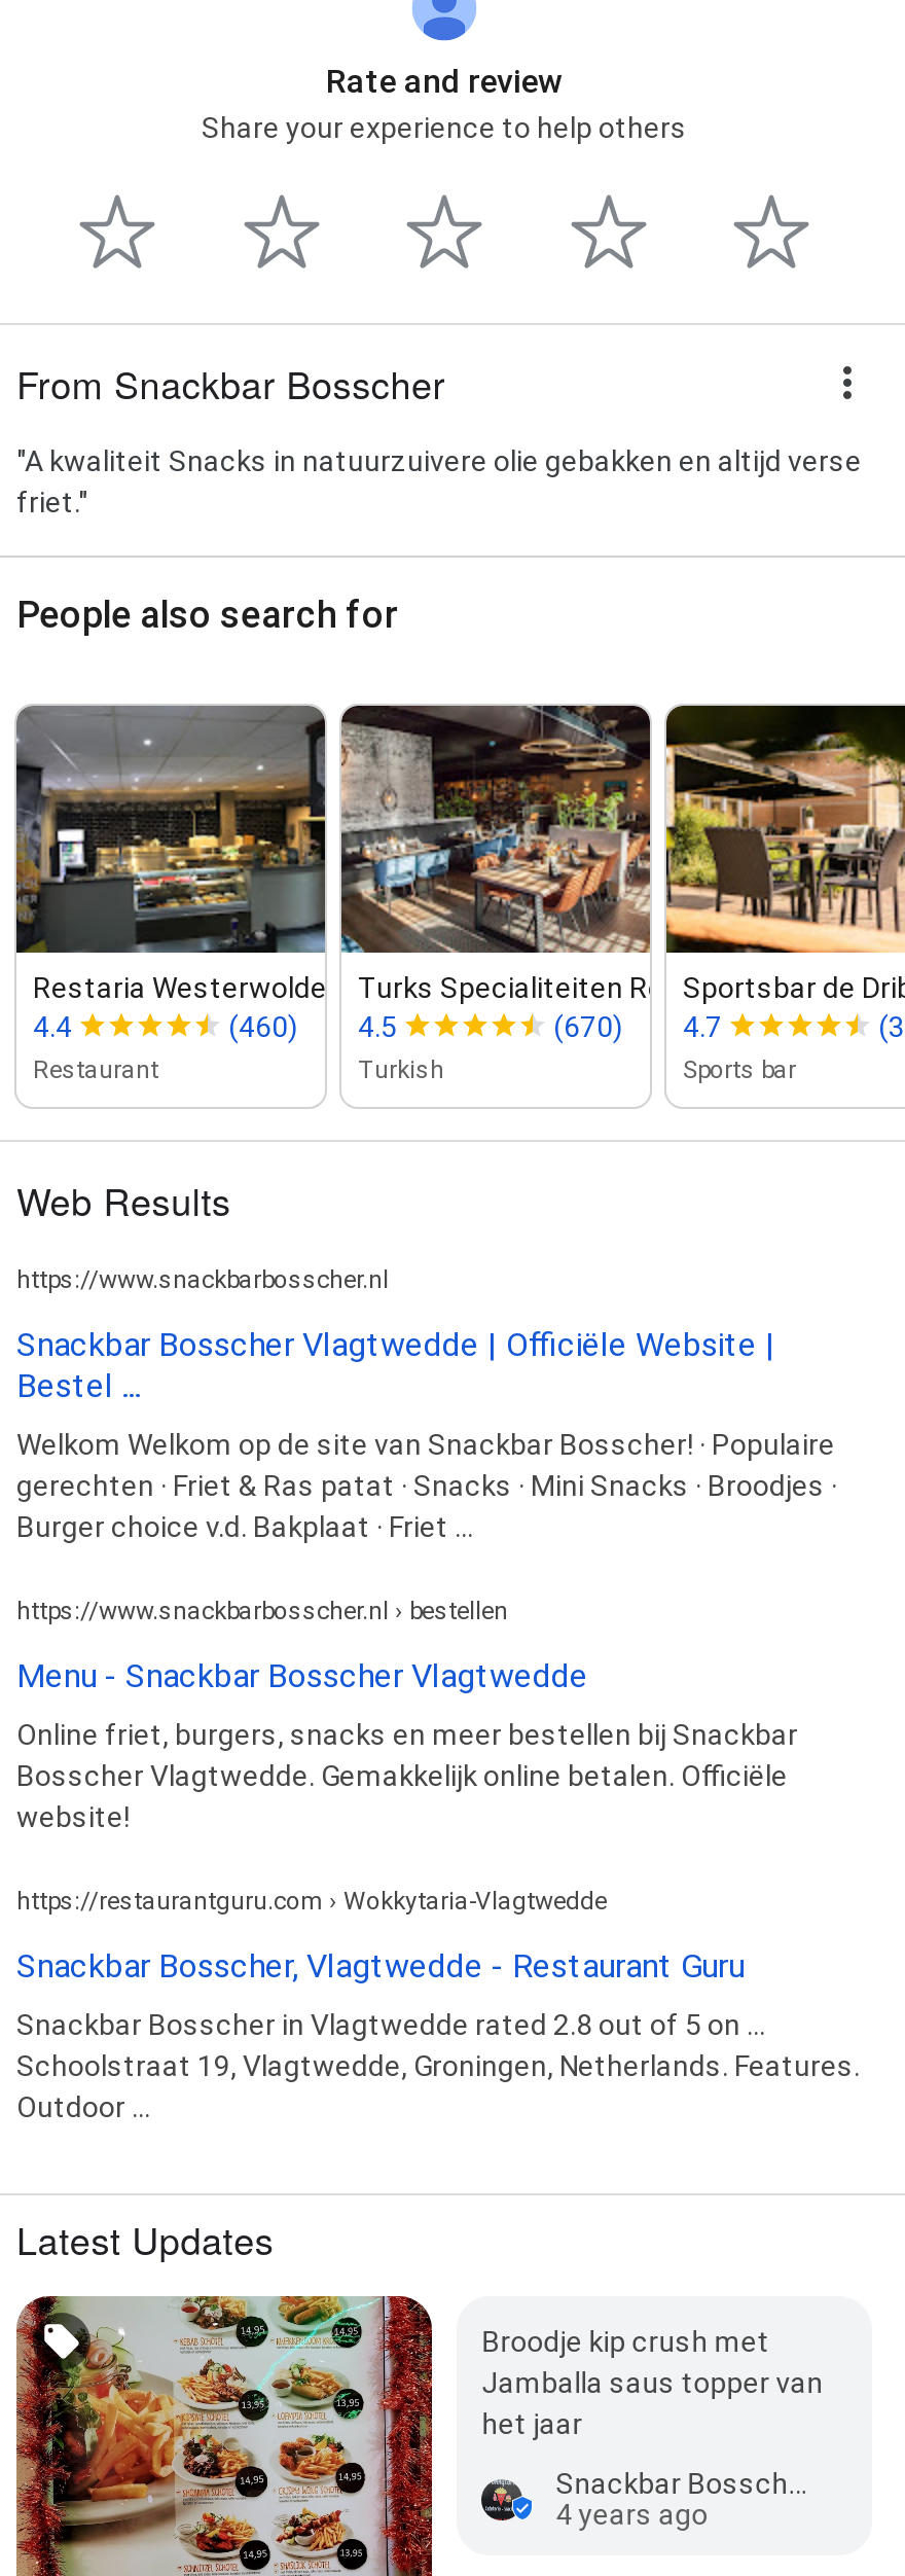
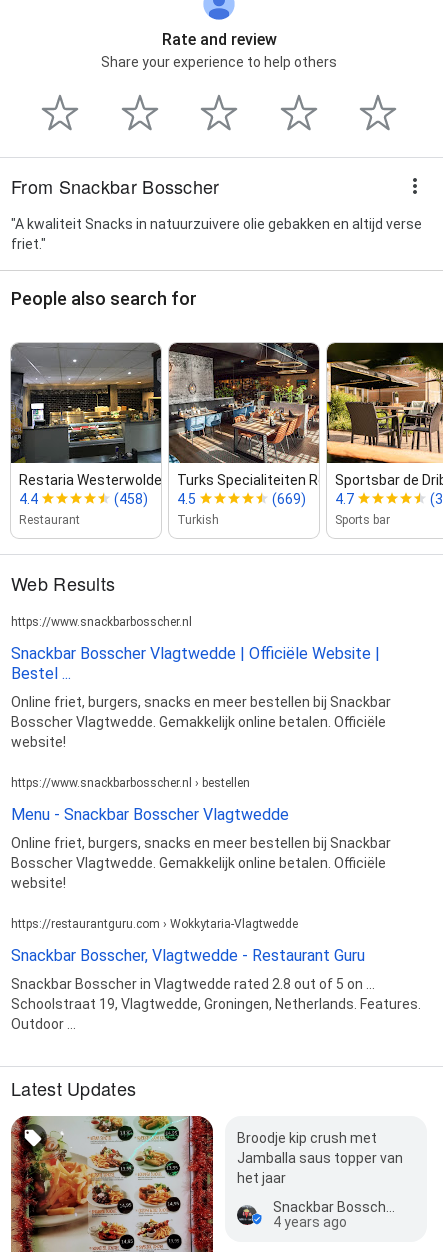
[228,1010,397,1043] (460) 4.5 -> [114,491,196,507] (458) 4.5
[553,1010,722,1043] (670) 4.7 -> [272,491,354,507] (669) 4.7
[16,1427,837,1543] Welkom Welkom op de site van Snackbar Bosscher! · Populaire | gerechten · Friet & Ras patat · Snacks · Mini Snacks · Broodjes · | Burger choice v.d. Bakplaat · Friet ... -> [11,694,391,750] Online friet, burgers, snacks en meer bestellen bij Snackbar | Bosscher Vlagtwedde. Gemakkelijk online betalen. Officiële | website!

